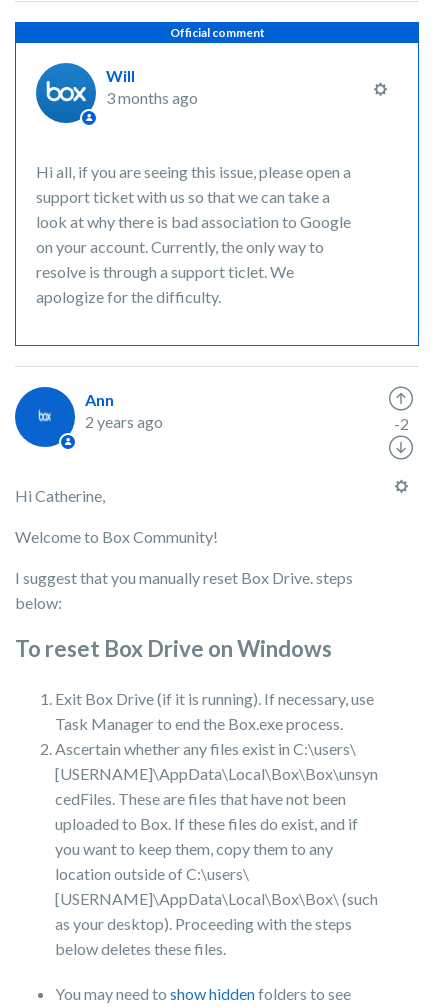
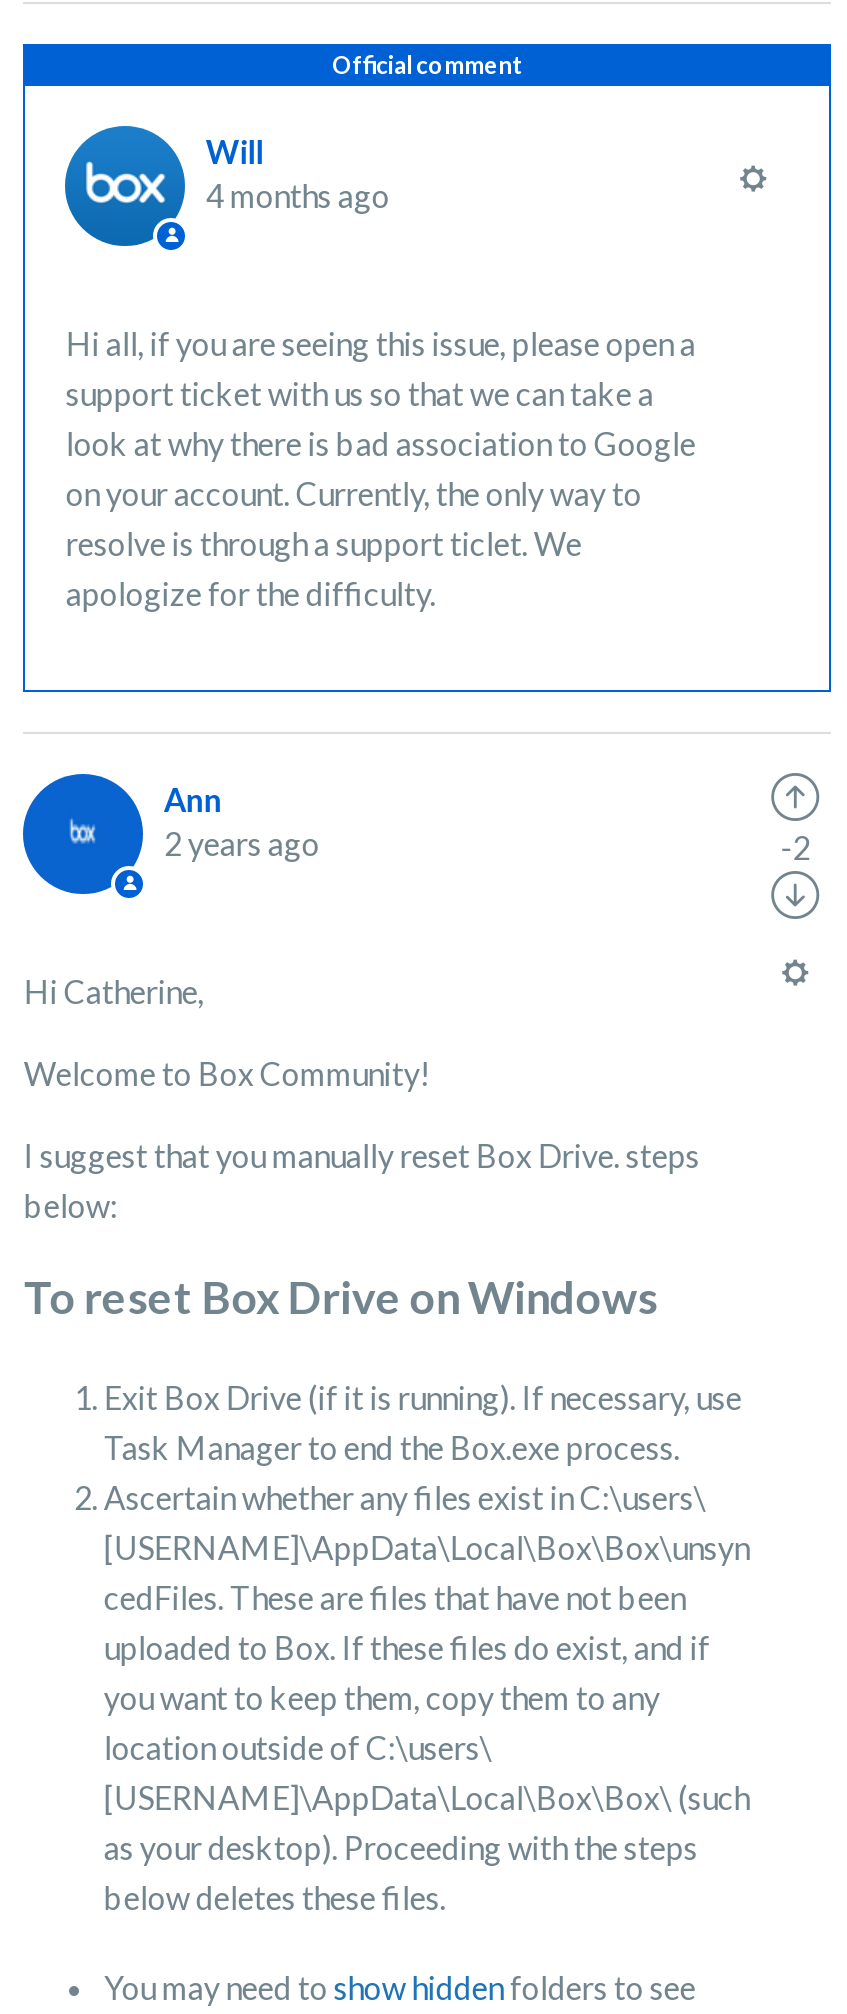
[106,88,198,107] 3 months ago -> [206,176,390,214] 4 months ago

